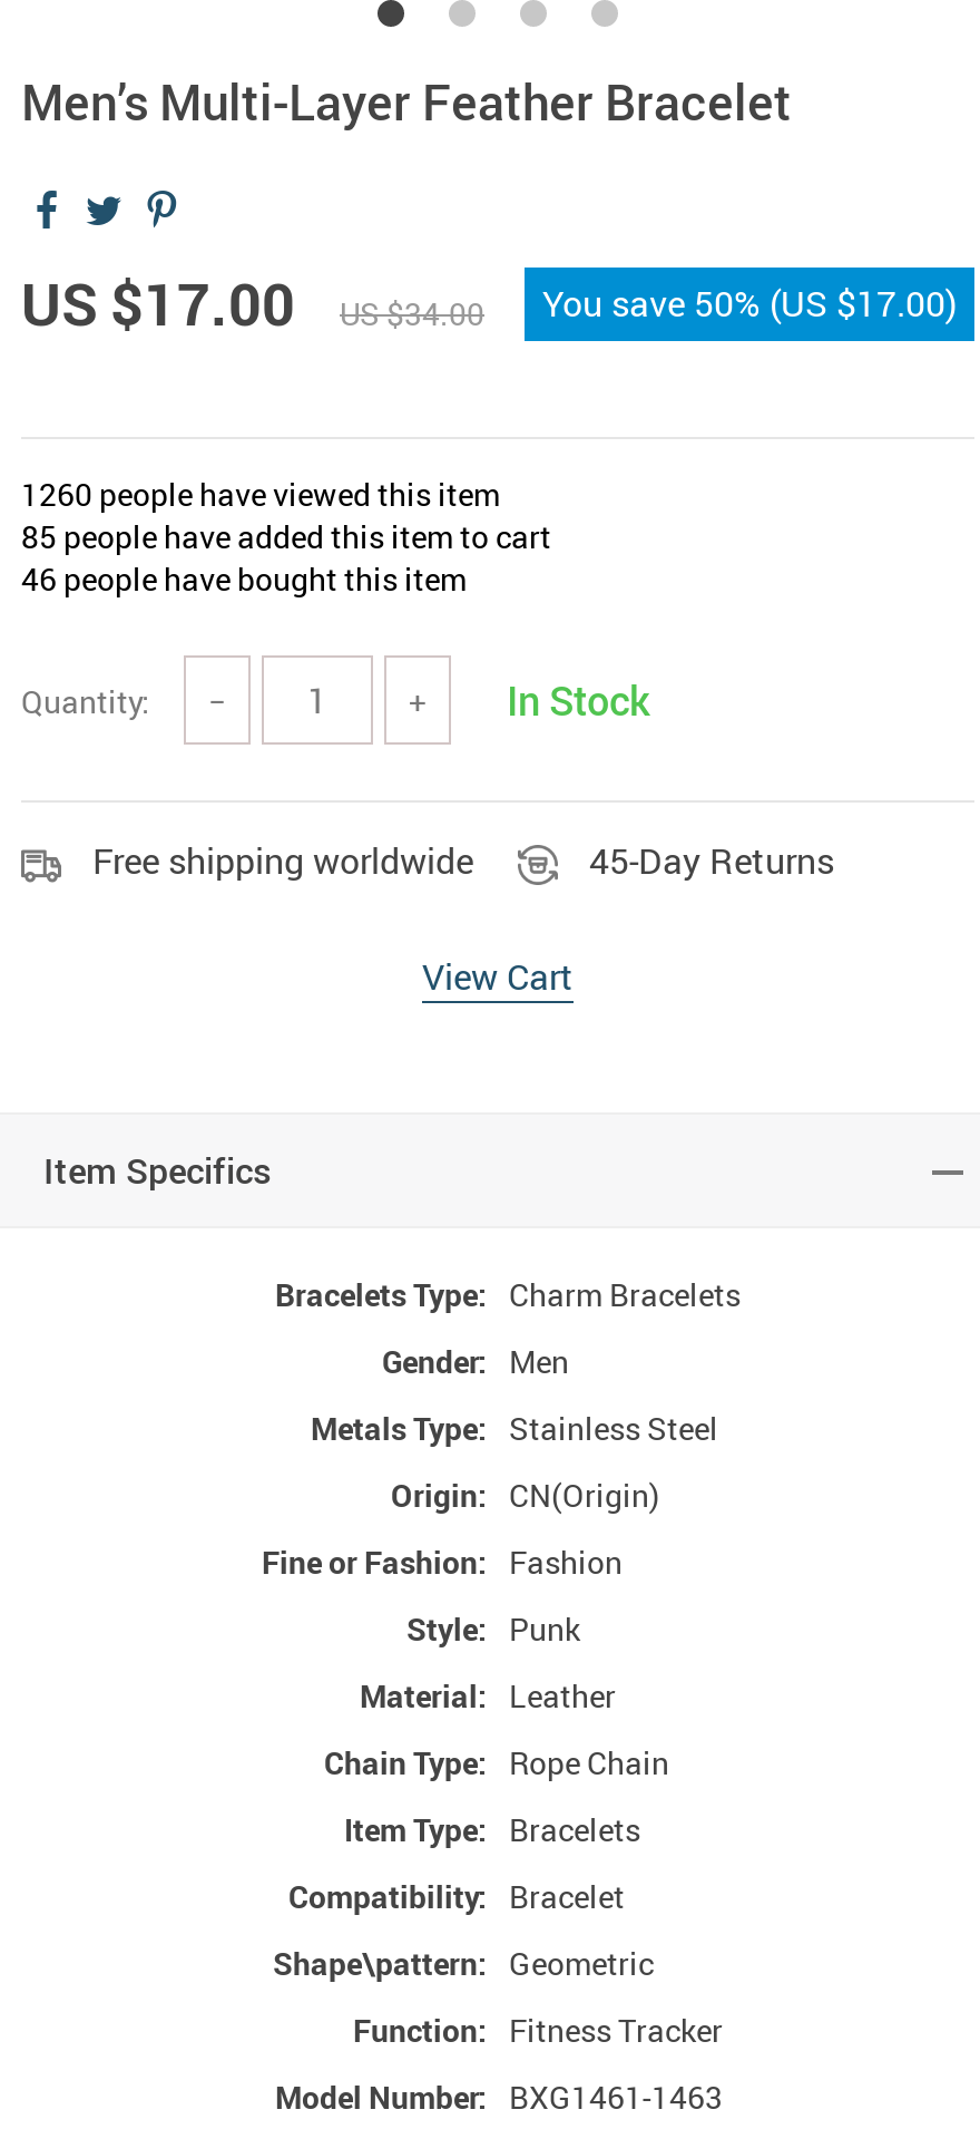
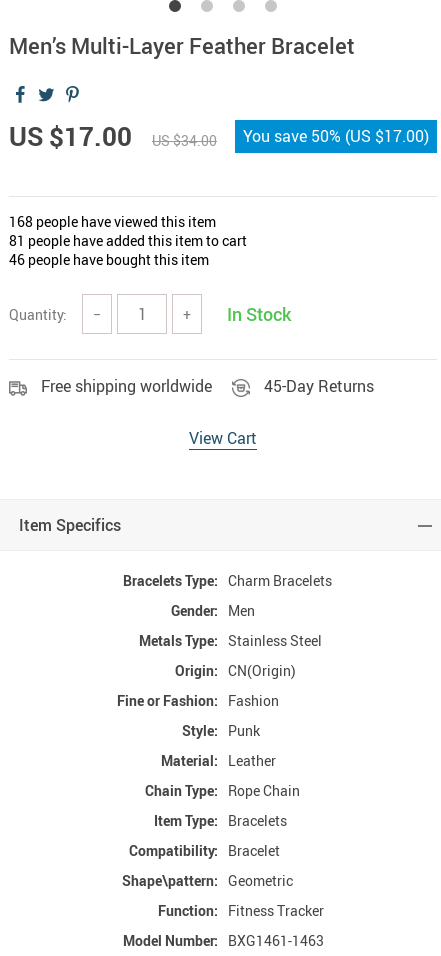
[21,473,500,515] 1260 people have viewed this item -> [9,212,216,231] 168 people have viewed this item
[21,515,551,557] 85 people have added this item to cart -> [9,231,247,250] 81 people have added this item to cart

